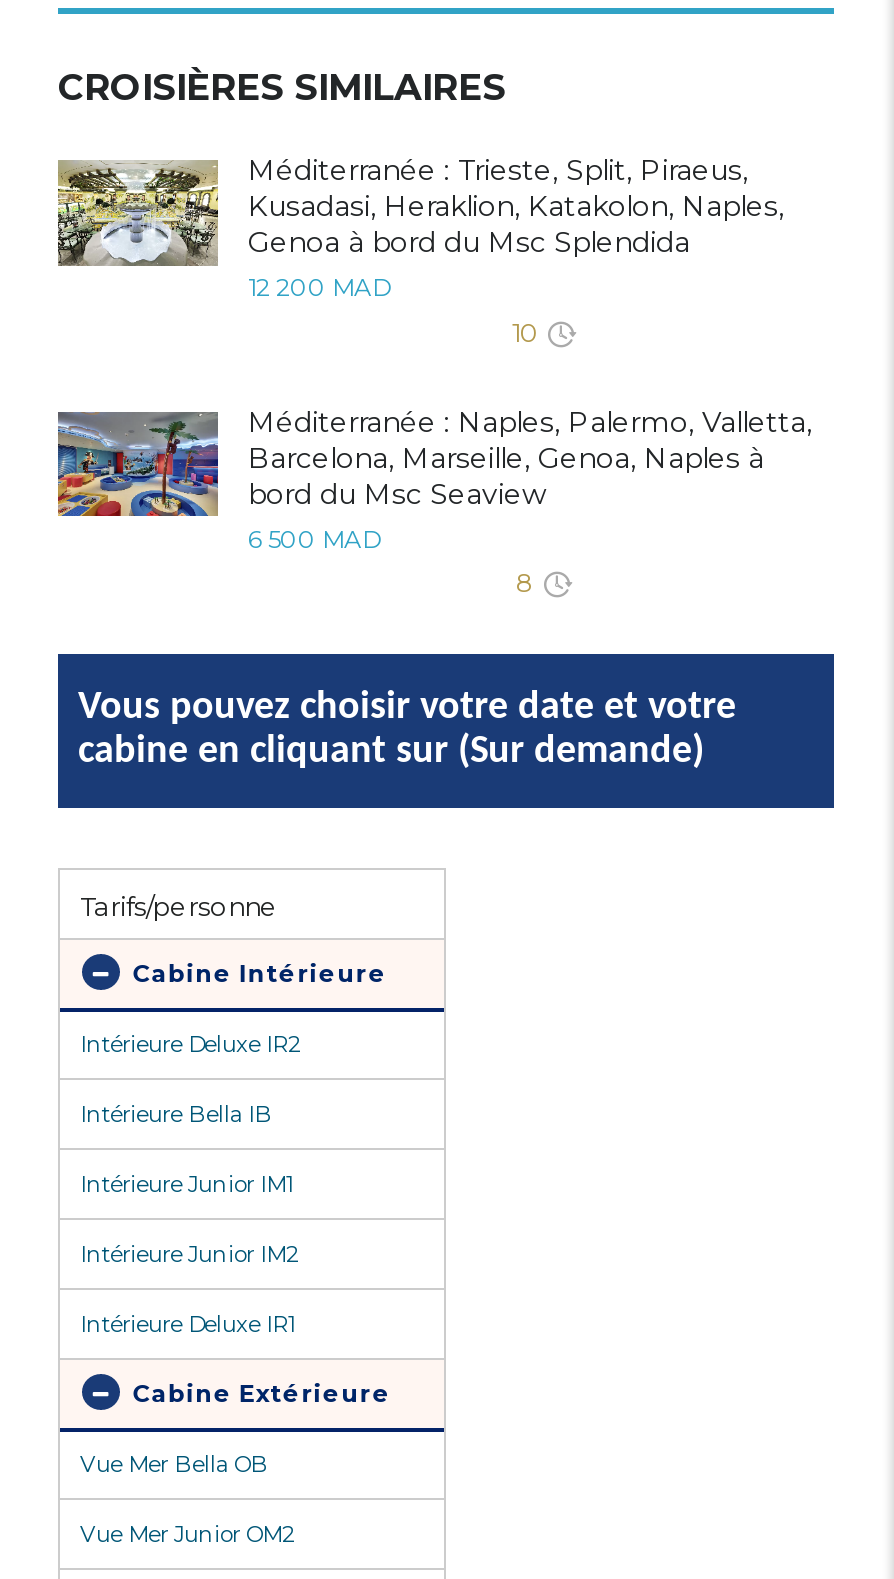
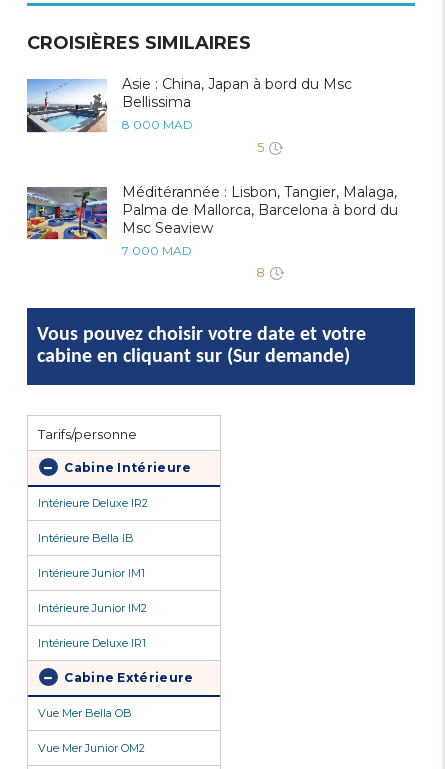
[56,153,784,347] [image] | Méditerranée : Trieste, Split, Piraeus, | Kusadasi, Heraklion, Katakolon, Naples, | Genoa à bord du Msc Splendida | 12 200 MAD | 10 -> [27,75,352,154] [image] | Asie : China, Japan à bord du Msc | Bellissima | 8 000 MAD | 5
[248,403,812,553] Méditerranée : Naples, Palermo, Valletta, | Barcelona, Marseille, Genoa, Naples à | bord du Msc Seaview | 6 500 MAD -> [122,182,398,257] Méditérannée : Lisbon, Tangier, Malaga, | Palma de Mallorca, Barcelona à bord du | Msc Seaview | 7 000 MAD

